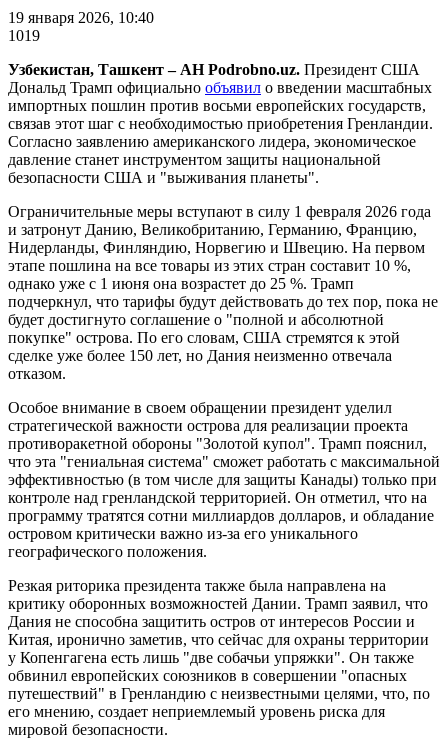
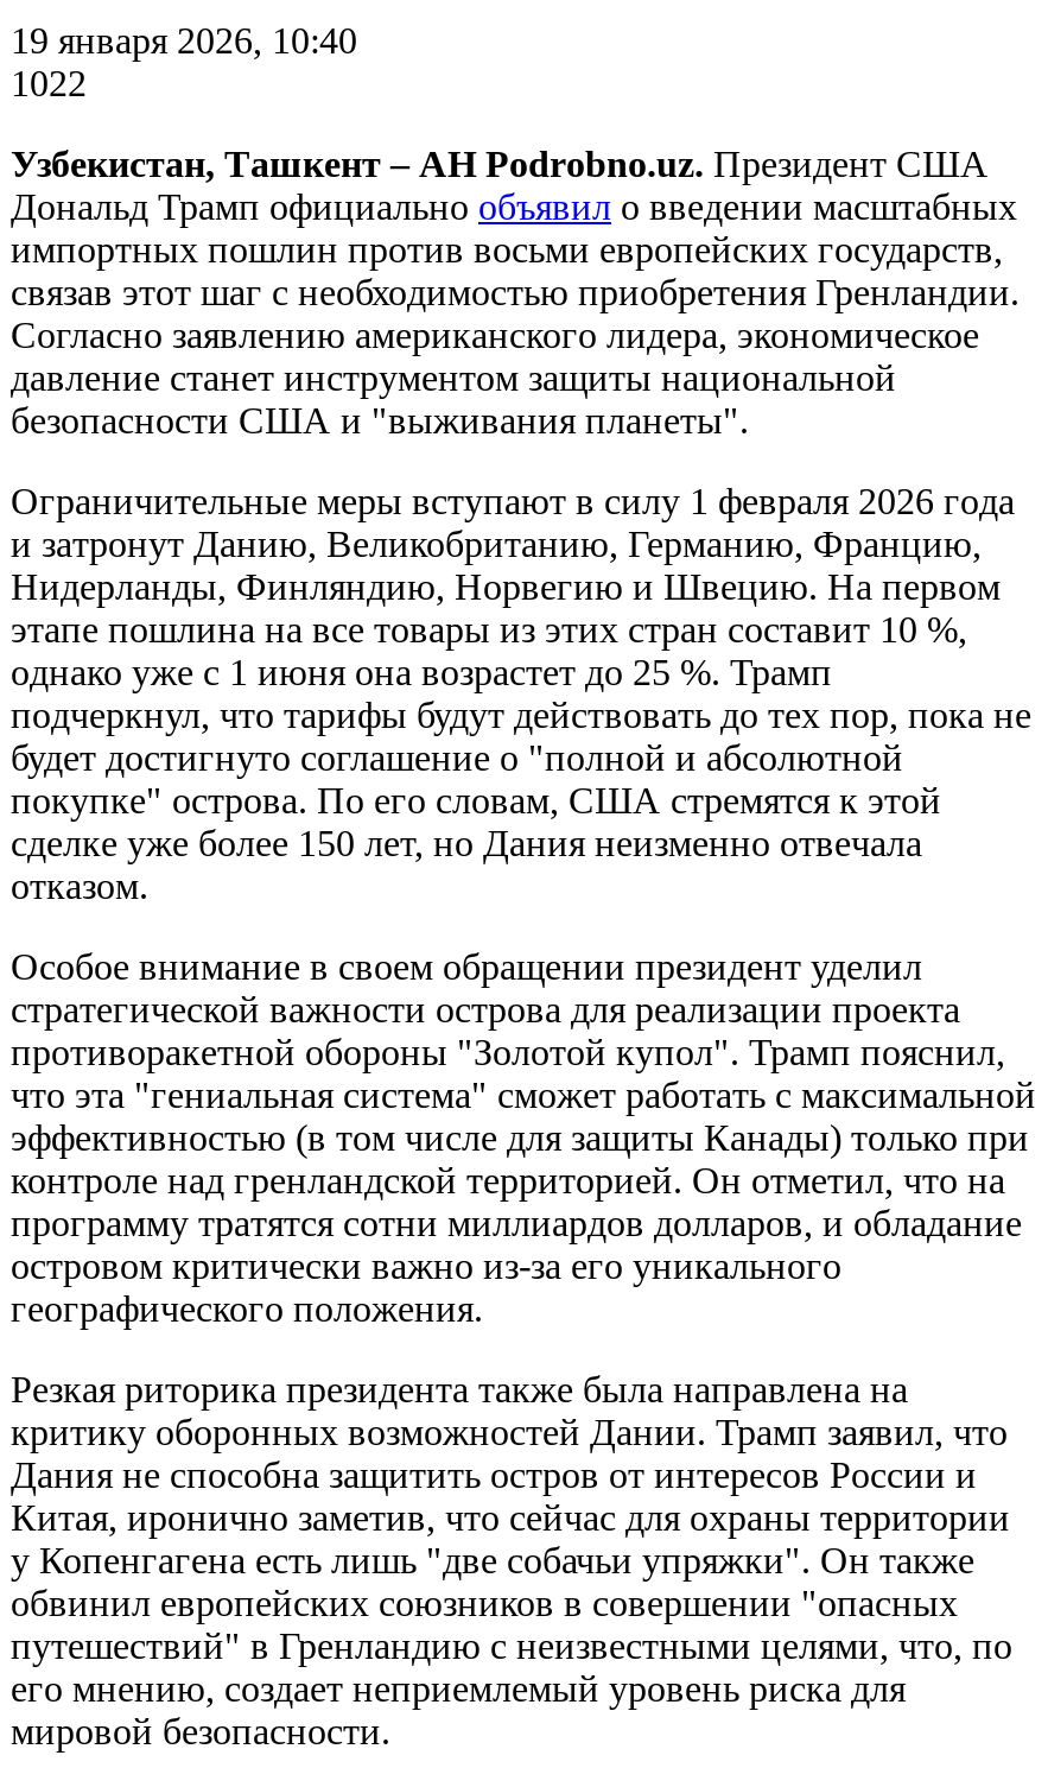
[8,27,40,44] 1019 -> [11,62,87,103] 1022

